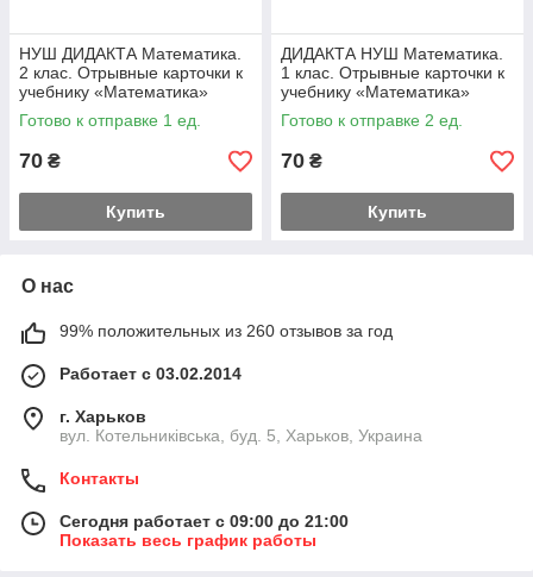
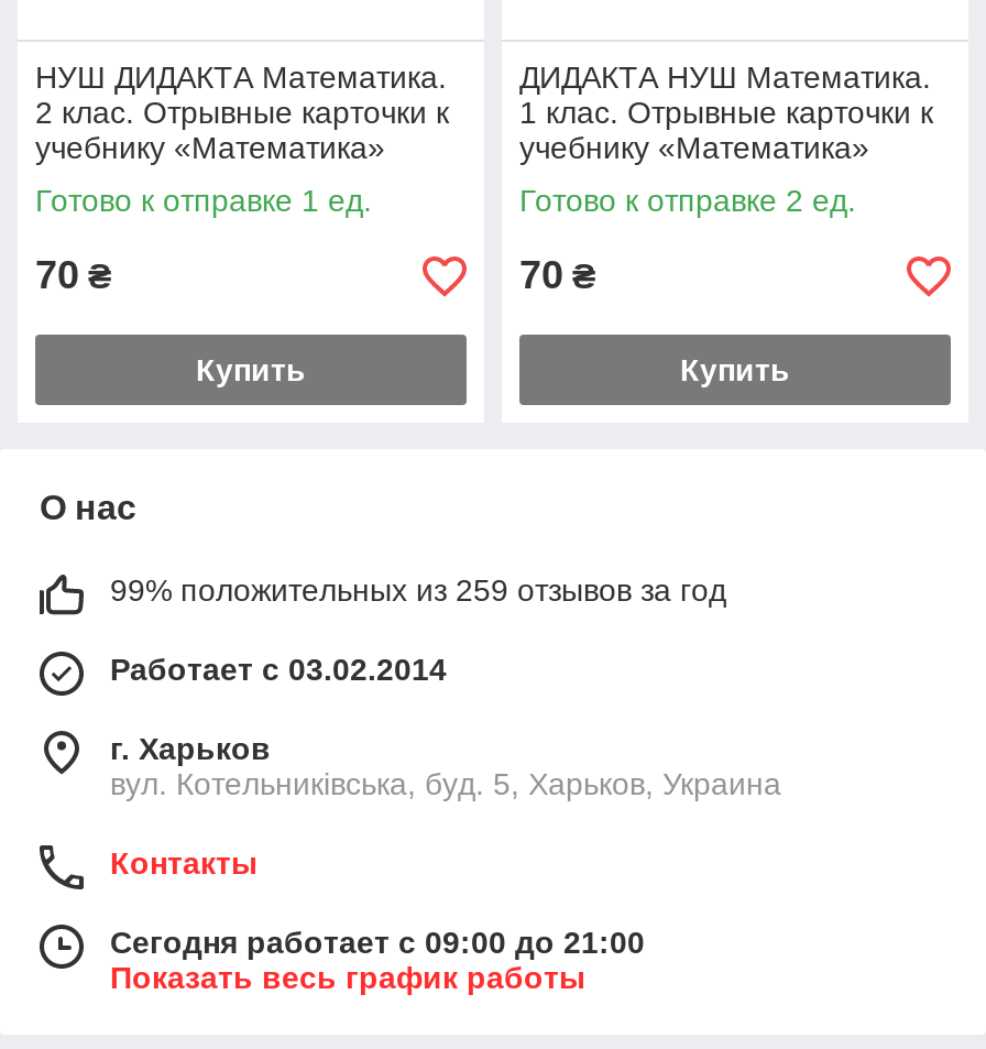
[59,322,393,341] 99% положительных из 260 отзывов за год -> [110,573,726,608] 99% положительных из 259 отзывов за год

